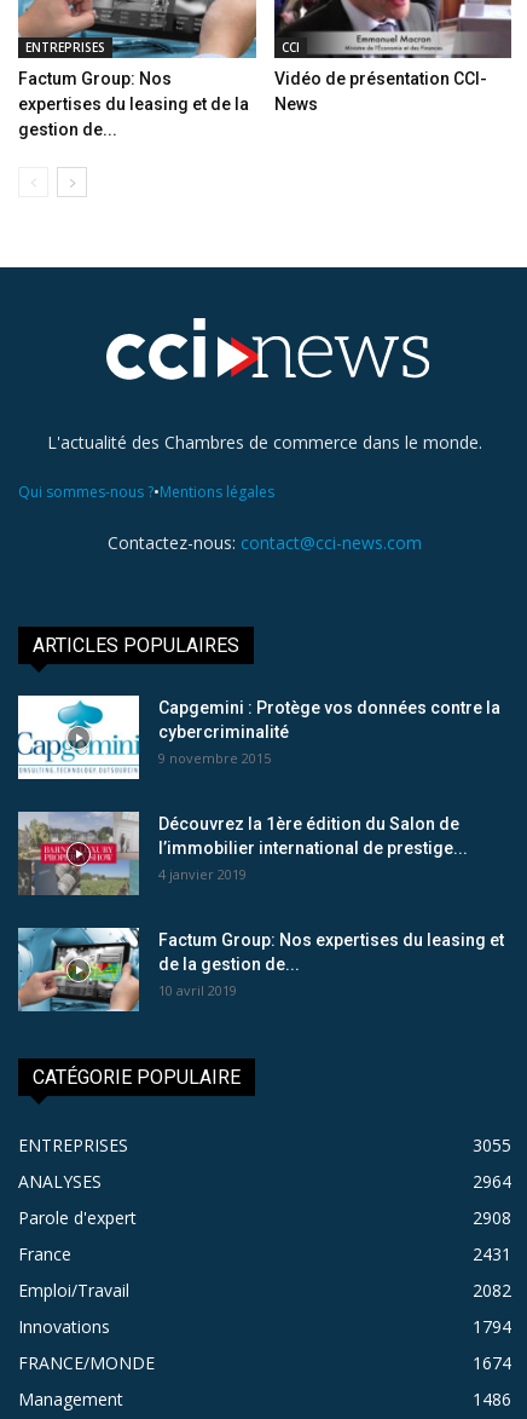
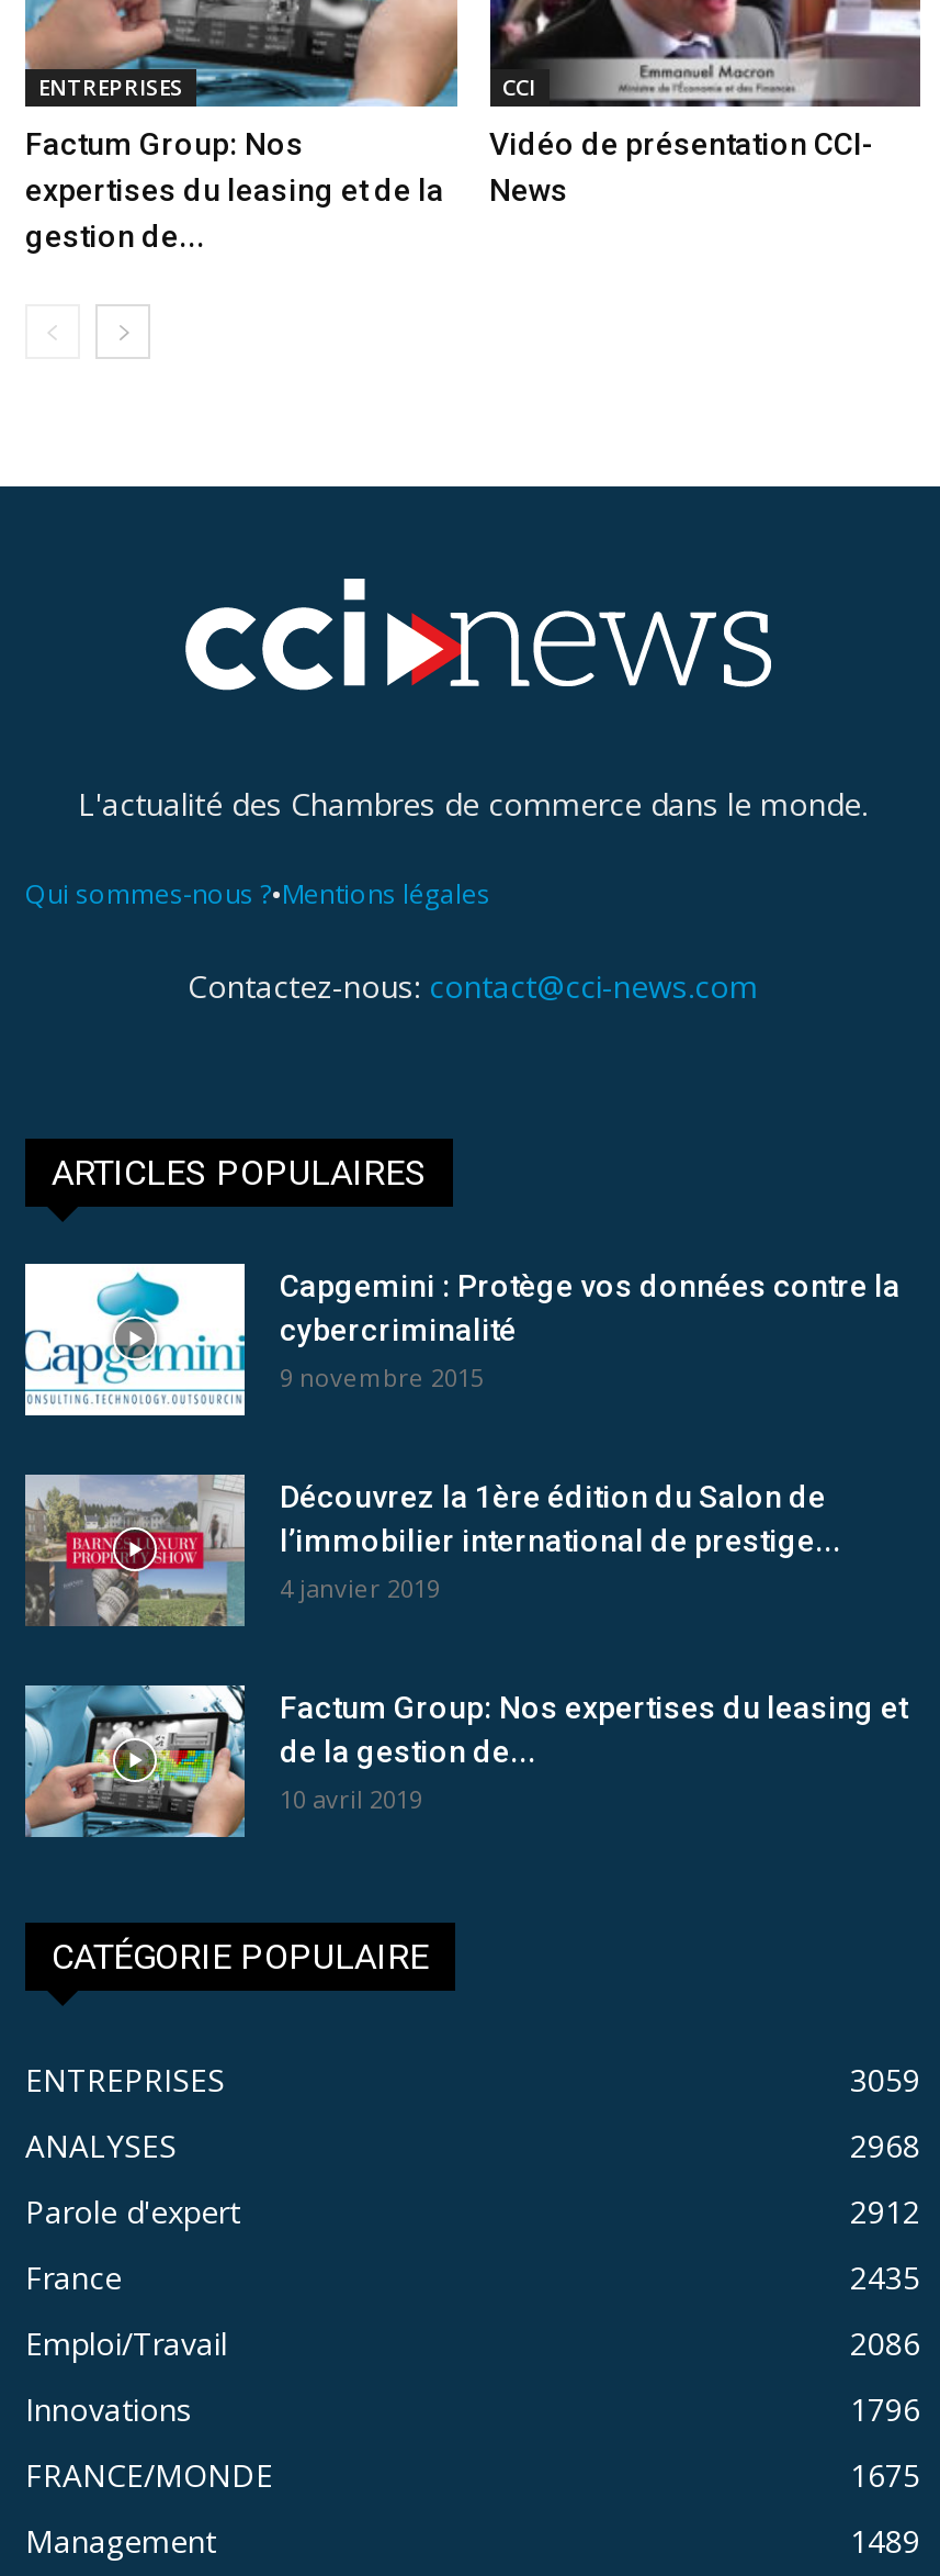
[473,1134,511,1157] 3055 -> [850,2058,920,2100] 3059
[473,1170,511,1193] 2964 -> [850,2124,920,2166] 2968
[473,1206,511,1229] 2908 -> [850,2190,920,2232] 2912
[473,1243,511,1266] 2431 -> [850,2256,920,2298] 2435
[473,1279,511,1302] 2082 -> [850,2322,920,2364] 2086
[473,1315,511,1338] 1794 -> [850,2388,920,2430] 1796
[473,1352,511,1375] 1674 -> [850,2454,920,2495] 1675
[473,1388,511,1411] 1486 -> [850,2520,920,2561] 1489

